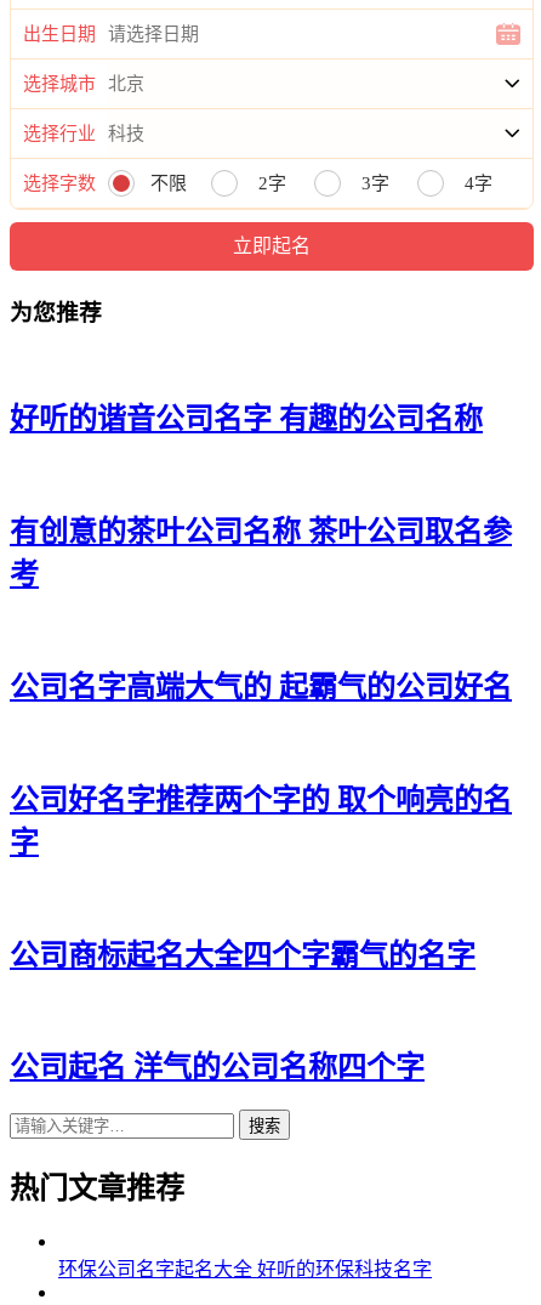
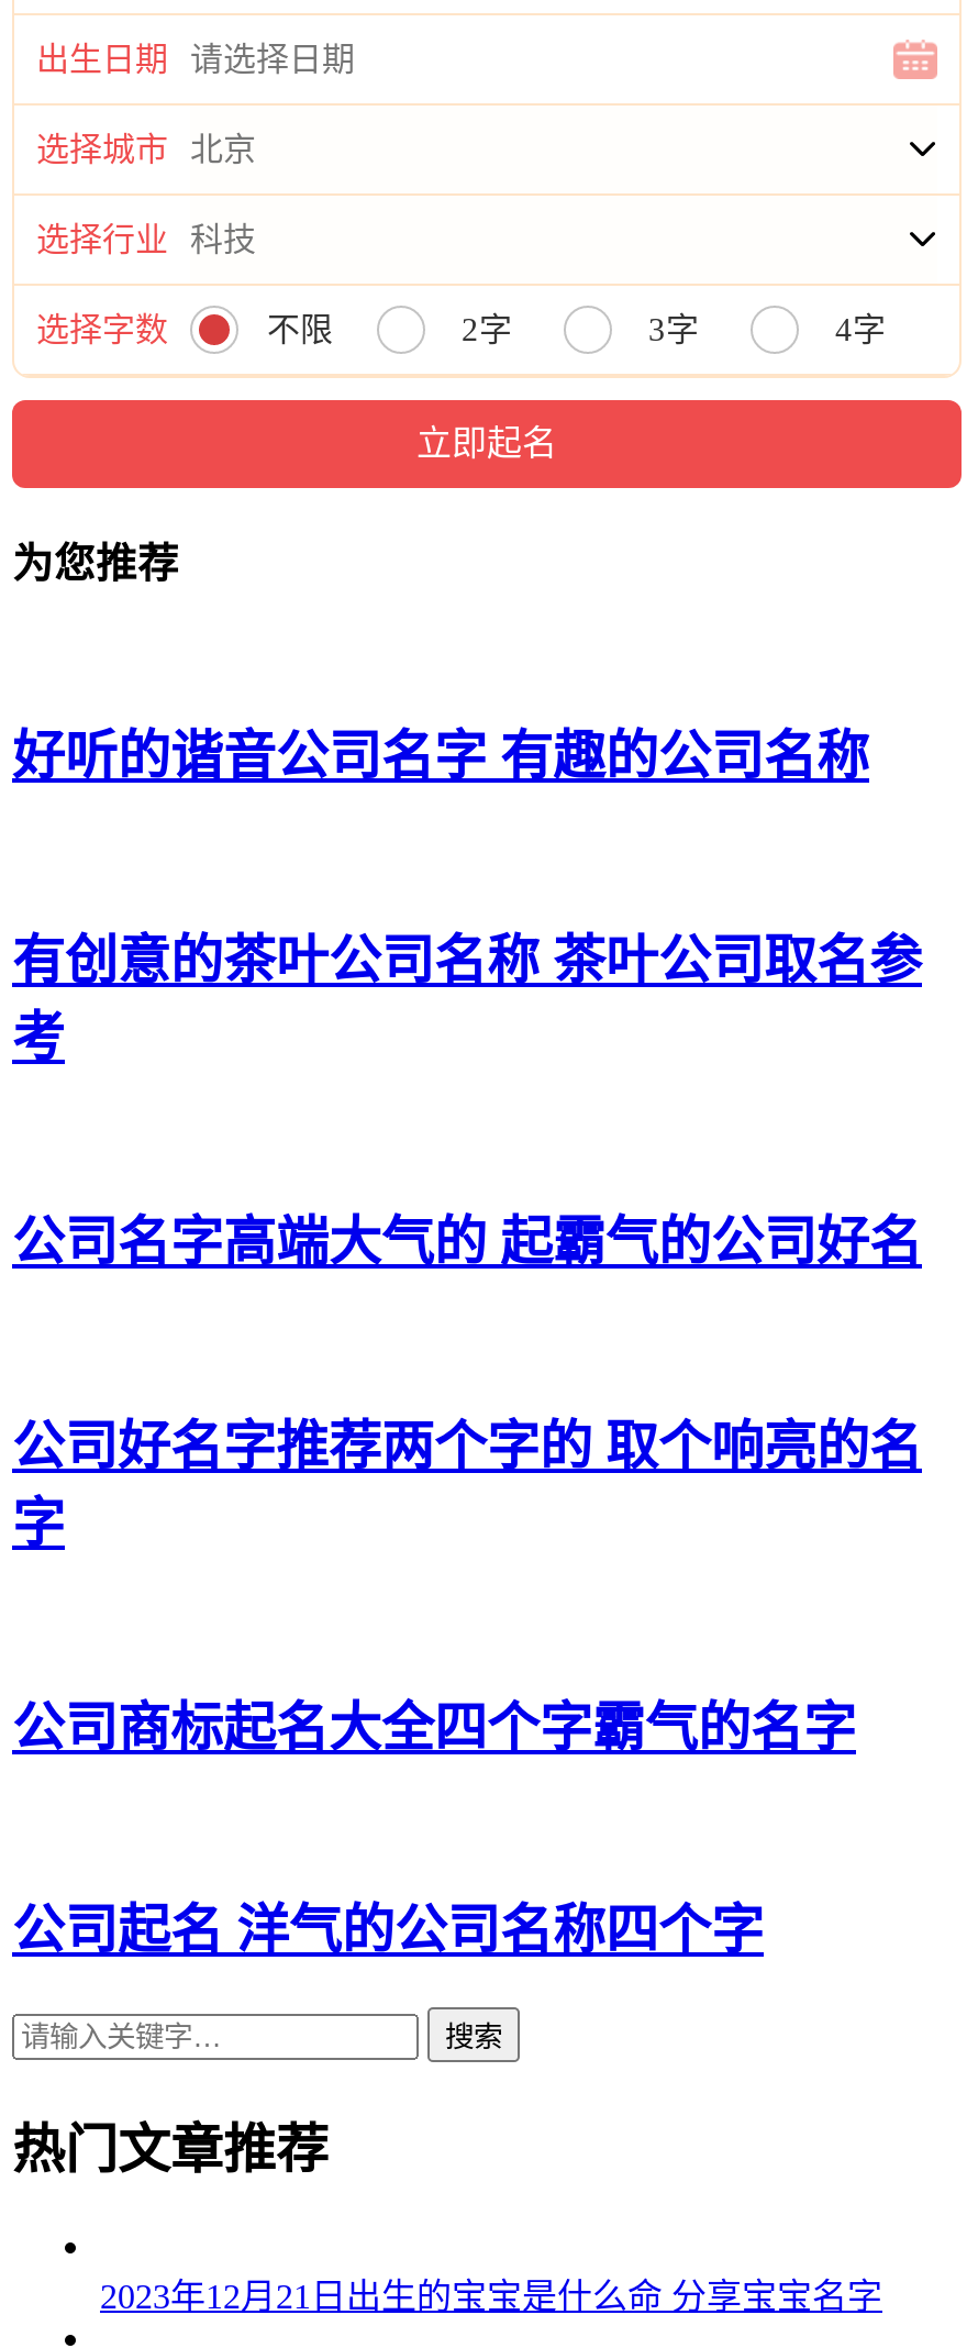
[58,1259,432,1280] 环保公司名字起名大全 好听的环保科技名字 -> [100,2278,882,2315] 2023年12月21日出生的宝宝是什么命 分享宝宝名字

